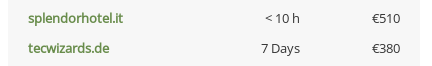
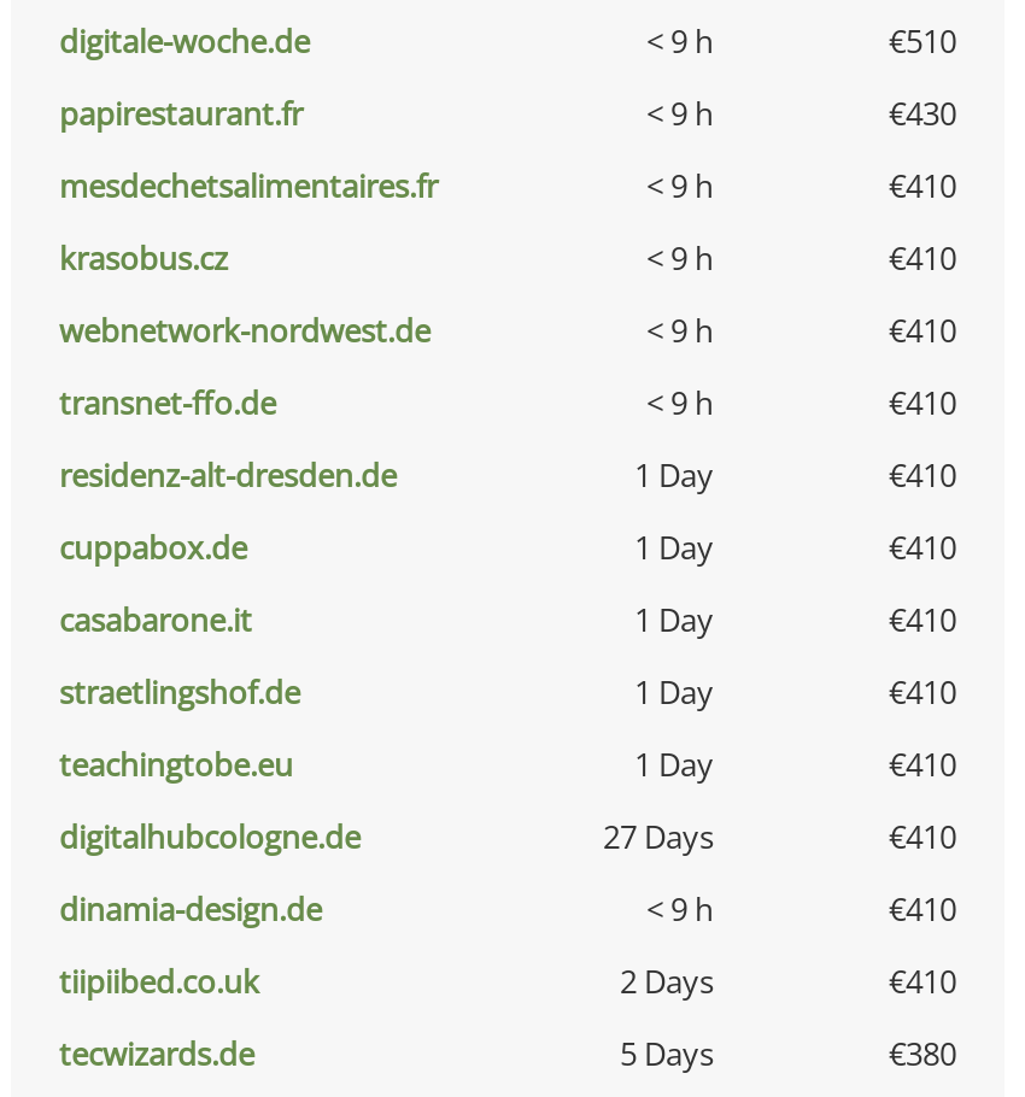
[28,9,299,27] splendorhotel.it | < 10 h -> [59,19,714,63] digitale-woche.de | < 9 h
none -> [59,92,956,1003] papirestaurant.fr | < 9 h | €430 | mesdechetsalimentaires.fr | < 9 h | €410 | krasobus.cz | < 9 h | €410 | webnetwork-nordwest.de | < 9 h | €410 | transnet-ffo.de | < 9 h | €410 | residenz-alt-dresden.de | 1 Day | €410 | cuppabox.de | 1 Day | €410 | casabarone.it | 1 Day | €410 | straetlingshof.de | 1 Day | €410 | teachingtobe.eu | 1 Day | €410 | digitalhubcologne.de | 27 Days | €410 | dinamia-design.de | < 9 h | €410 | tiipiibed.co.uk | 2 Days | €410
[260,39,299,57] 7 Days -> [620,1032,714,1075] 5 Days

